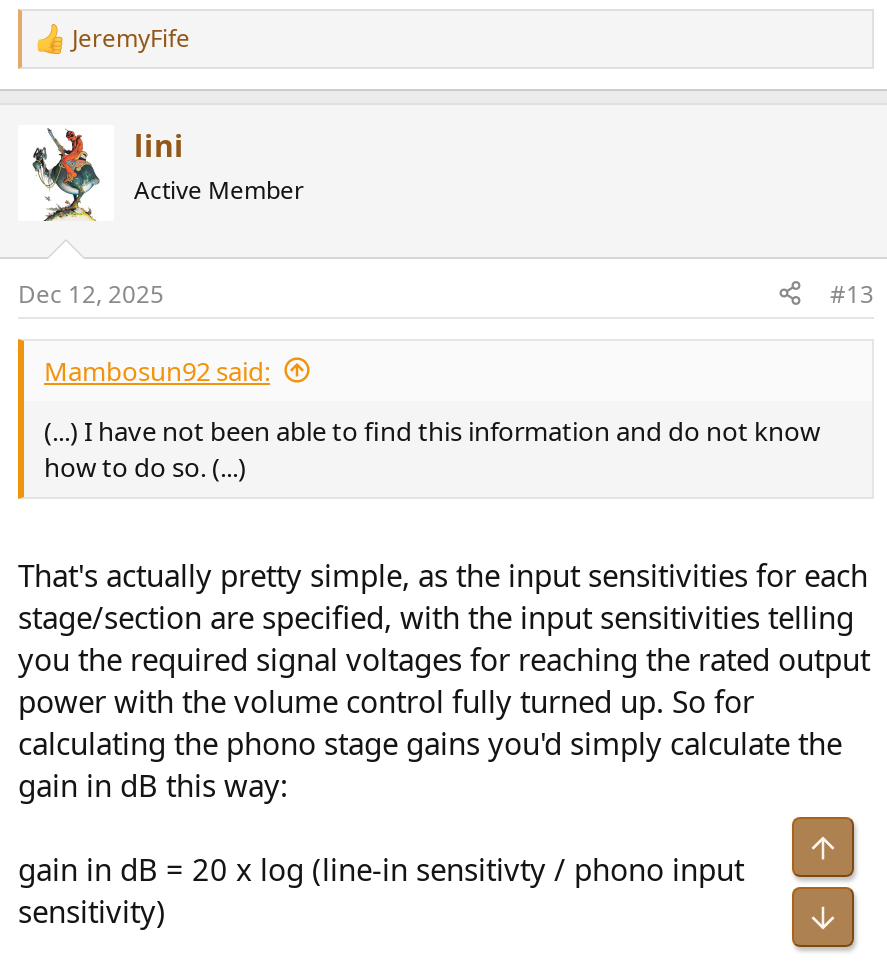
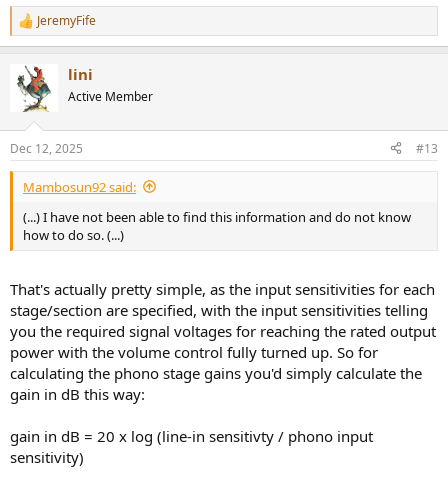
[790,815,858,953] [image] -> none

